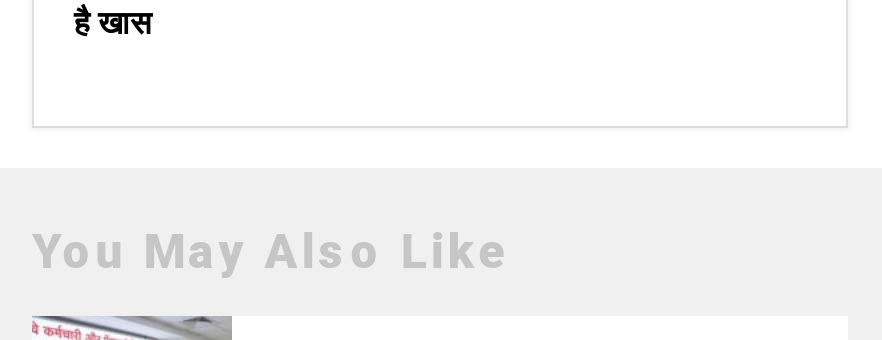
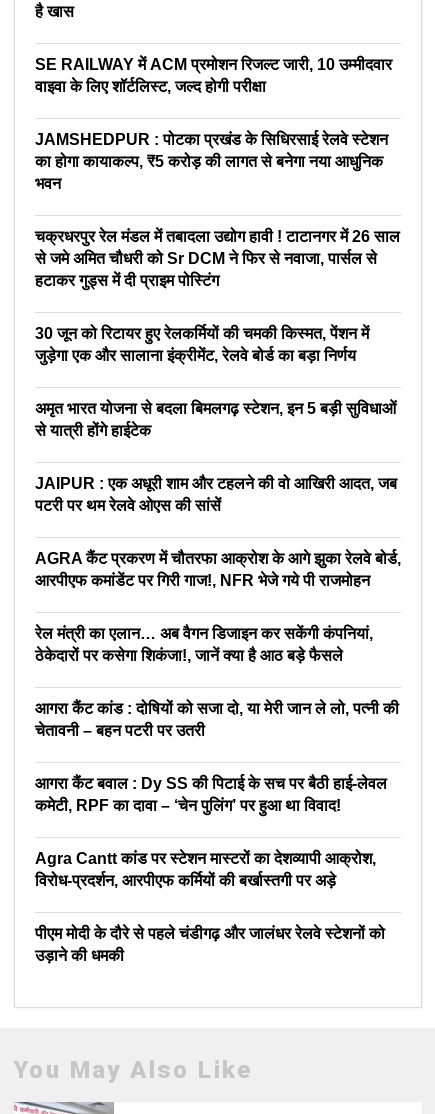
none -> [35,56,401,964] SE RAILWAY में ACM प्रमोशन रिजल्ट जारी, 10 उम्मीदवार | वाइवा के लिए शॉर्टलिस्ट, जल्द होगी परीक्षा | JAMSHEDPUR : पोटका प्रखंड के सिधिरसाई रेलवे स्टेशन | का होगा कायाकल्प, ₹5 करोड़ की लागत से बनेगा नया आधुनिक | भवन | चक्रधरपुर रेल मंडल में तबादला उद्योग हावी ! टाटानगर में 26 साल | से जमे अमित चौधरी को Sr DCM ने फिर से नवाजा, पार्सल से | हटाकर गुड्स में दी प्राइम पोस्टिंग | 30 जून को रिटायर हुए रेलकर्मियों की चमकी किस्मत, पेंशन में | जुड़ेगा एक और सालाना इंक्रीमेंट, रेलवे बोर्ड का बड़ा निर्णय | अमृत भारत योजना से बदला बिमलगढ़ स्टेशन, इन 5 बड़ी सुविधाओं | से यात्री होंगे हाईटेक | JAIPUR : एक अधूरी शाम और टहलने की वो आखिरी आदत, जब | पटरी पर थम रेलवे ओएस की सांसें | AGRA कैंट प्रकरण में चौतरफा आक्रोश के आगे झुका रेलवे बोर्ड, | आरपीएफ कमांडेंट पर गिरी गाज!, NFR भेजे गये पी राजमोहन | रेल मंत्री का एलान… अब वैगन डिजाइन कर सकेंगी कंपनियां, | ठेकेदारों पर कसेगा शिकंजा!, जानें क्या है आठ बड़े फैसले | आगरा कैंट कांड : दोषियों को सजा दो, या मेरी जान ले लो, पत्नी की | चेतावनी – बहन पटरी पर उतरी | आगरा कैंट बवाल : Dy SS की पिटाई के सच पर बैठी हाई-लेवल | कमेटी, RPF का दावा – ‘चेन पुलिंग’ पर हुआ था विवाद! | Agra Cantt कांड पर स्टेशन मास्टरों का देशव्यापी आक्रोश, | विरोध-प्रदर्शन, आरपीएफ कर्मियों की बर्खास्तगी पर अड़े | पीएम मोदी के दौरे से पहले चंडीगढ़ और जालंधर रेलवे स्टेशनों को | उड़ाने की धमकी

